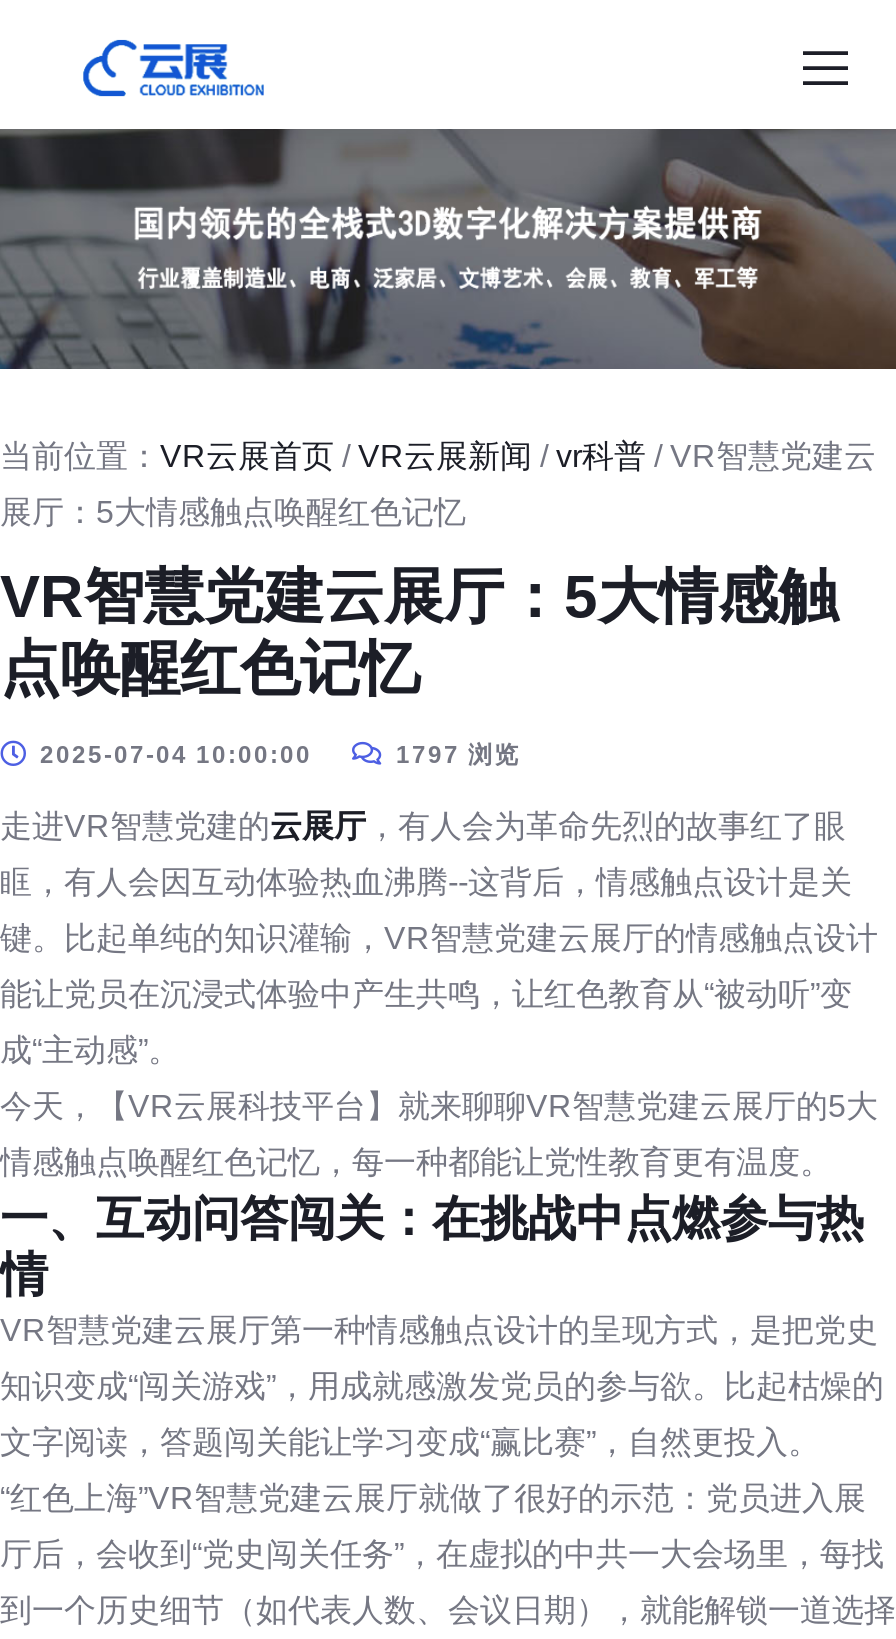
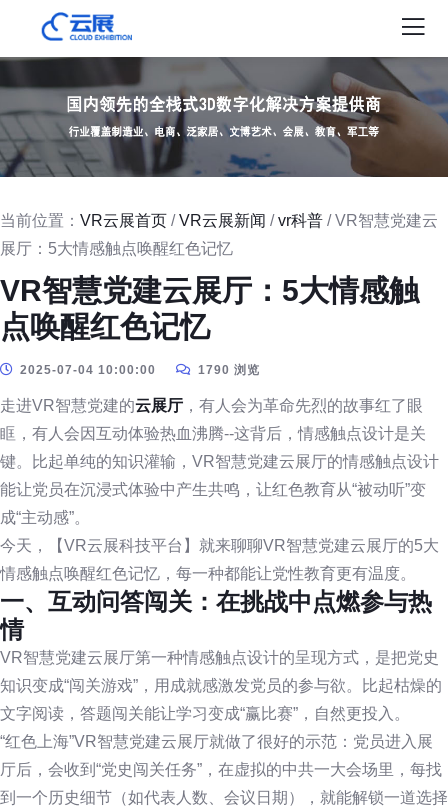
[396,741,520,769] 1797 浏览 -> [198,363,260,377] 1790 浏览

